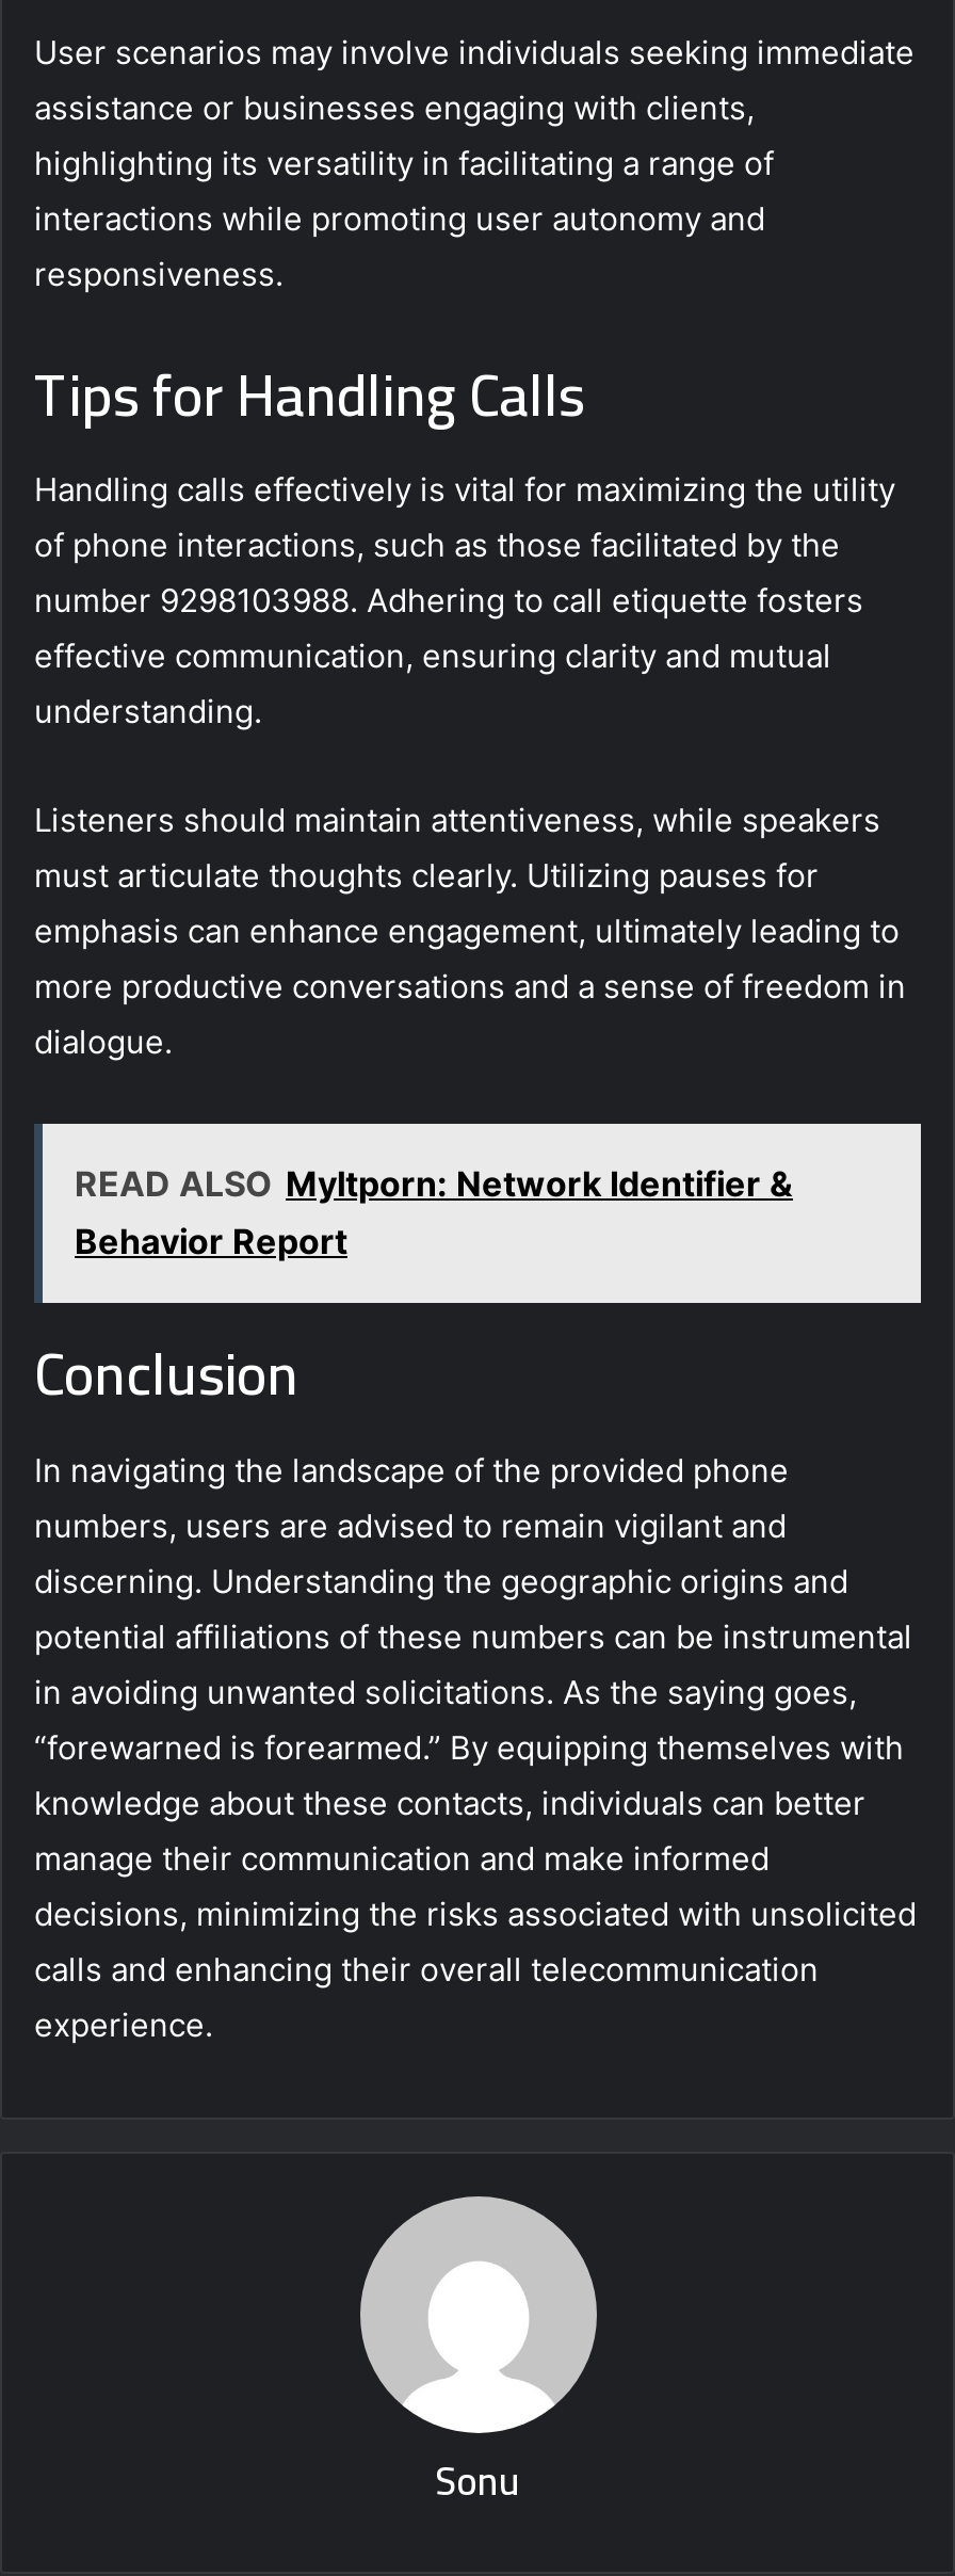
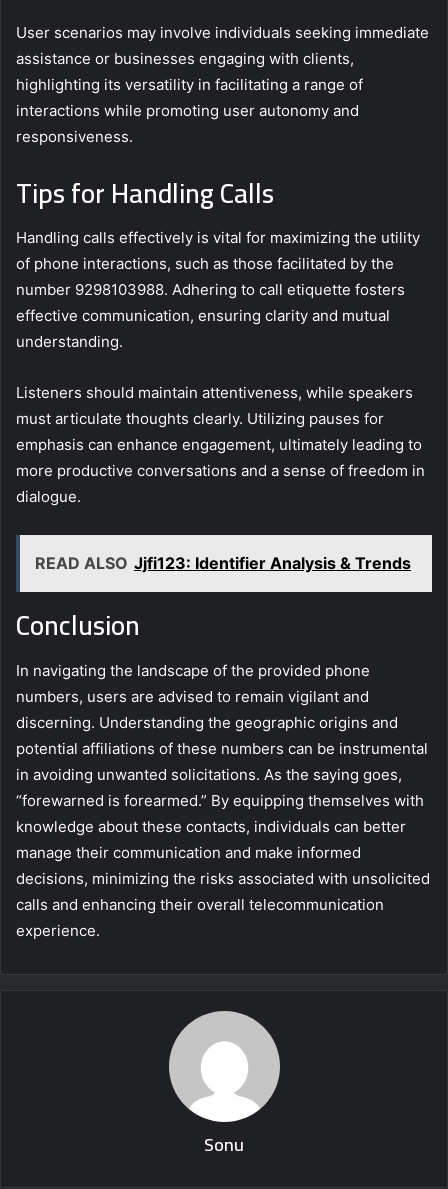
[75,1163,793,1263] READ ALSO Myltporn: Network Identifier & | Behavior Report -> [35,553,411,573] READ ALSO Jjfi123: Identifier Analysis & Trends

